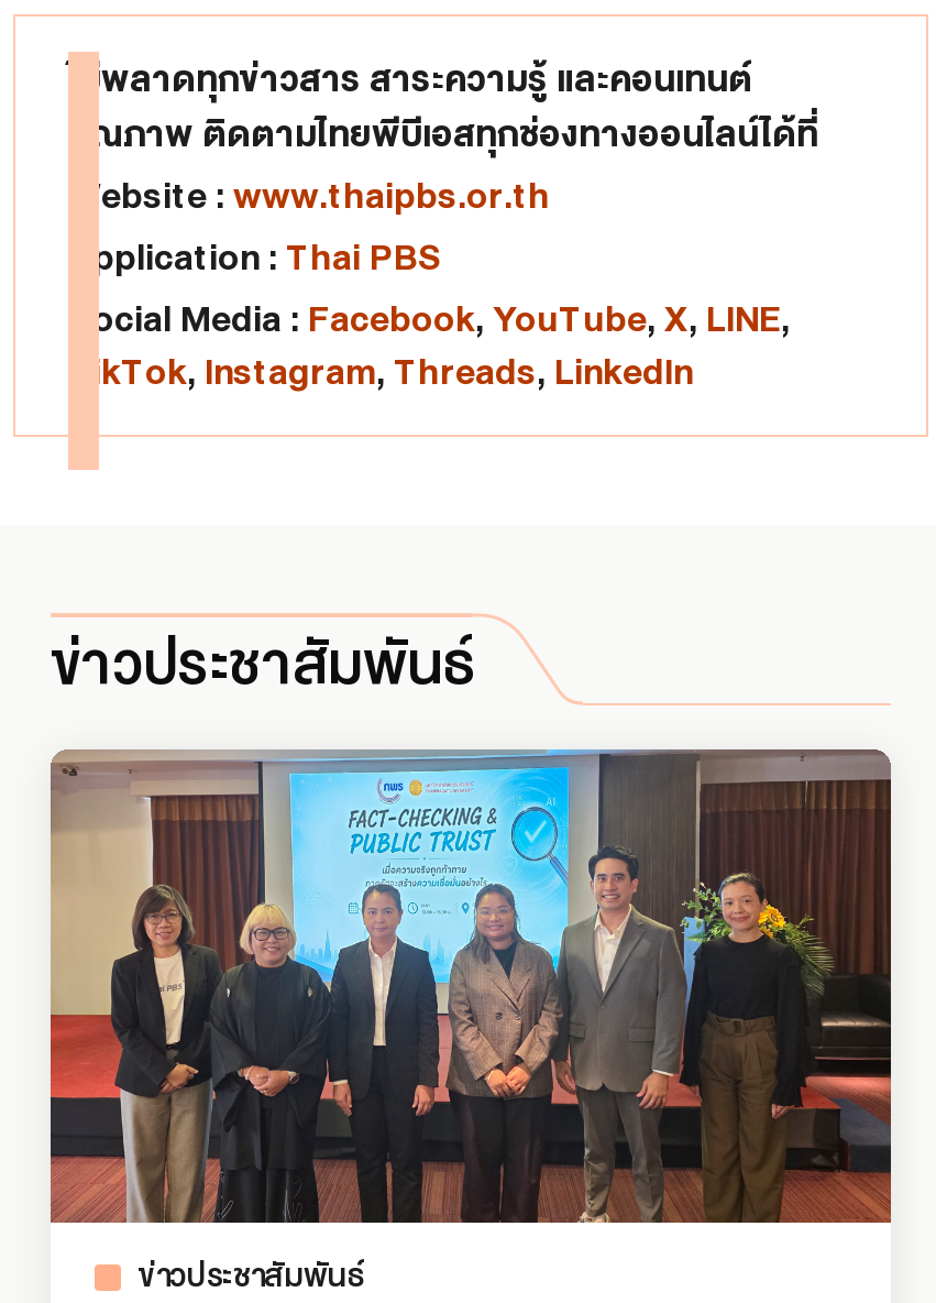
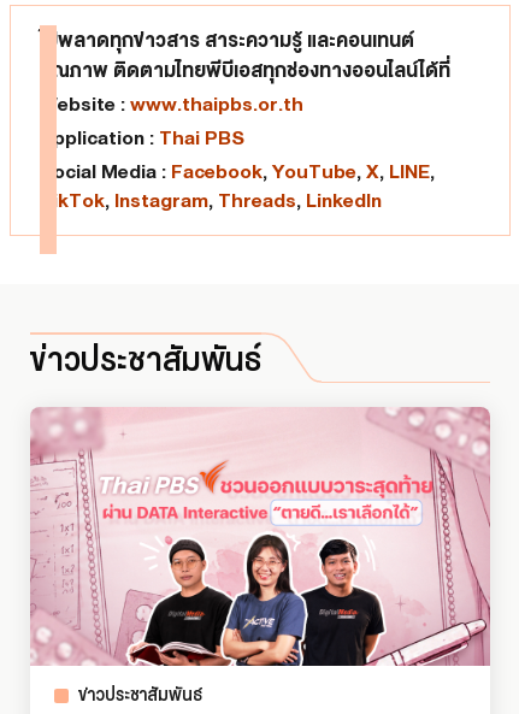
[48,747,893,1225] [image] -> [30,407,491,667] [image]

